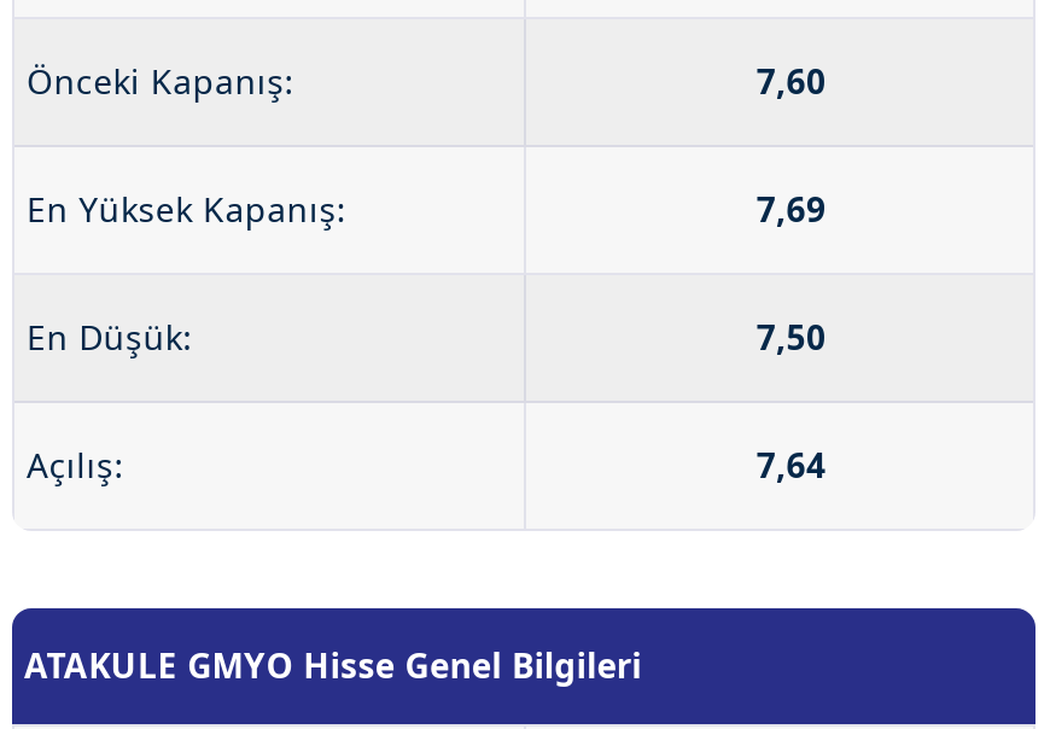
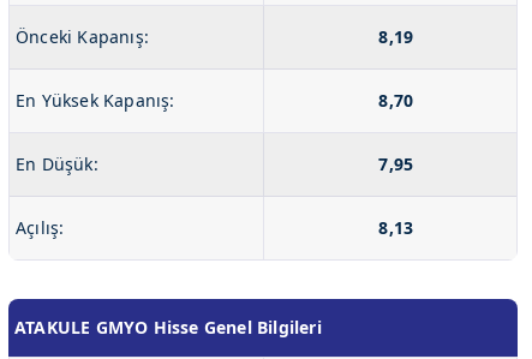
[756,58,826,104] 7,60 -> [379,25,413,48] 8,19
[756,186,826,232] 7,69 -> [379,89,413,112] 8,70
[756,314,826,360] 7,50 -> [379,152,413,175] 7,95
[756,442,826,488] 7,64 -> [379,216,413,239] 8,13

